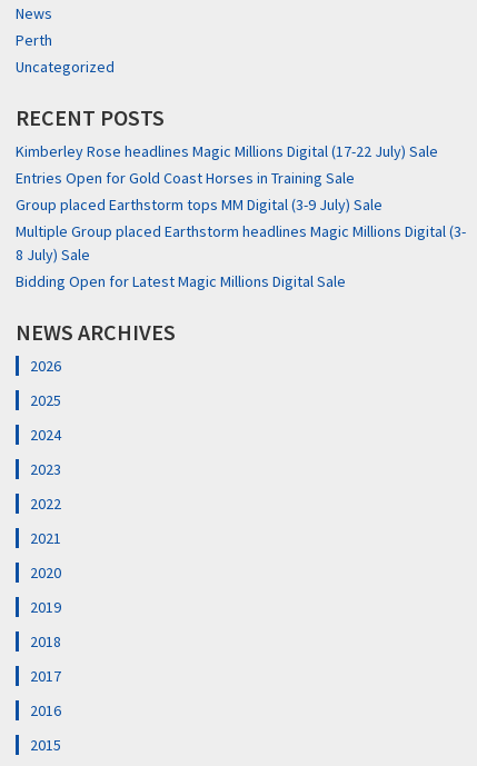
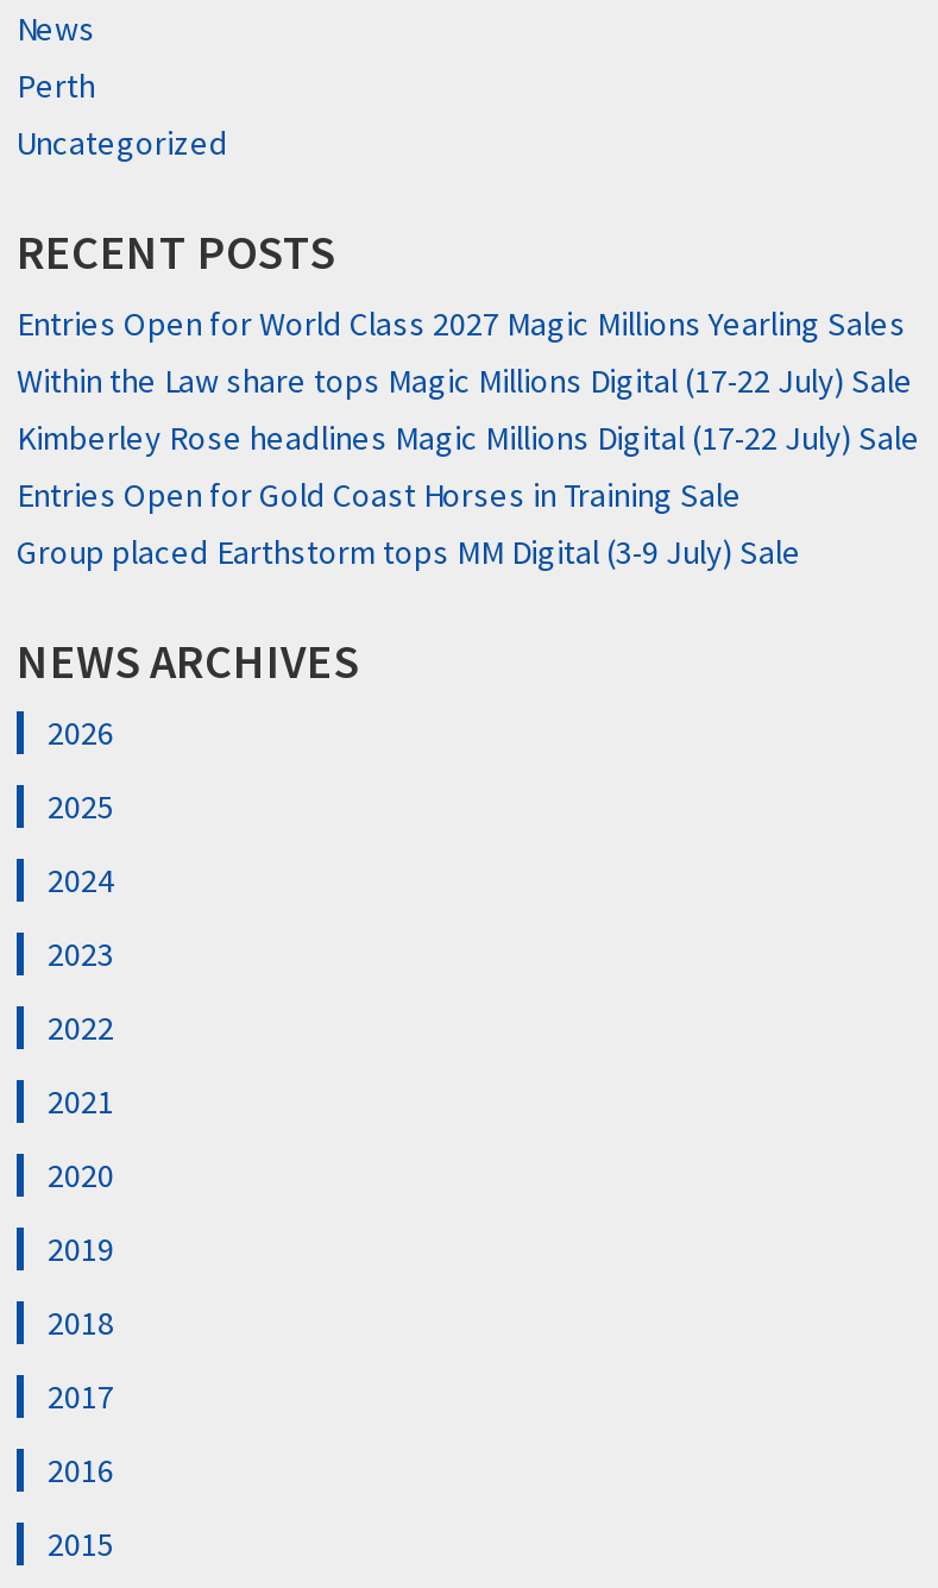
none -> [17,302,913,402] Entries Open for World Class 2027 Magic Millions Yearling Sales | Within the Law share tops Magic Millions Digital (17-22 July) Sale
moved [16,141,438,215] -> [17,417,920,574]: Kimberley Rose headlines Magic Millions Digital (17-22 July) Sale | Entries Open for Gold Coast Horses in Training Sale | Group placed Earthstorm tops MM Digital (3-9 July) Sale
[16,221,466,291] Multiple Group placed Earthstorm headlines Magic Millions Digital (3- | 8 July) Sale | Bidding Open for Latest Magic Millions Digital Sale -> none

